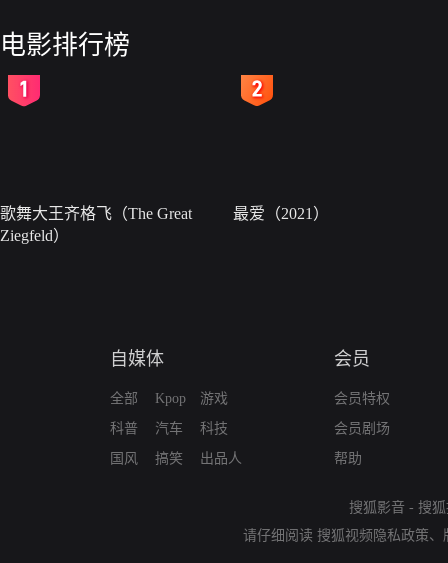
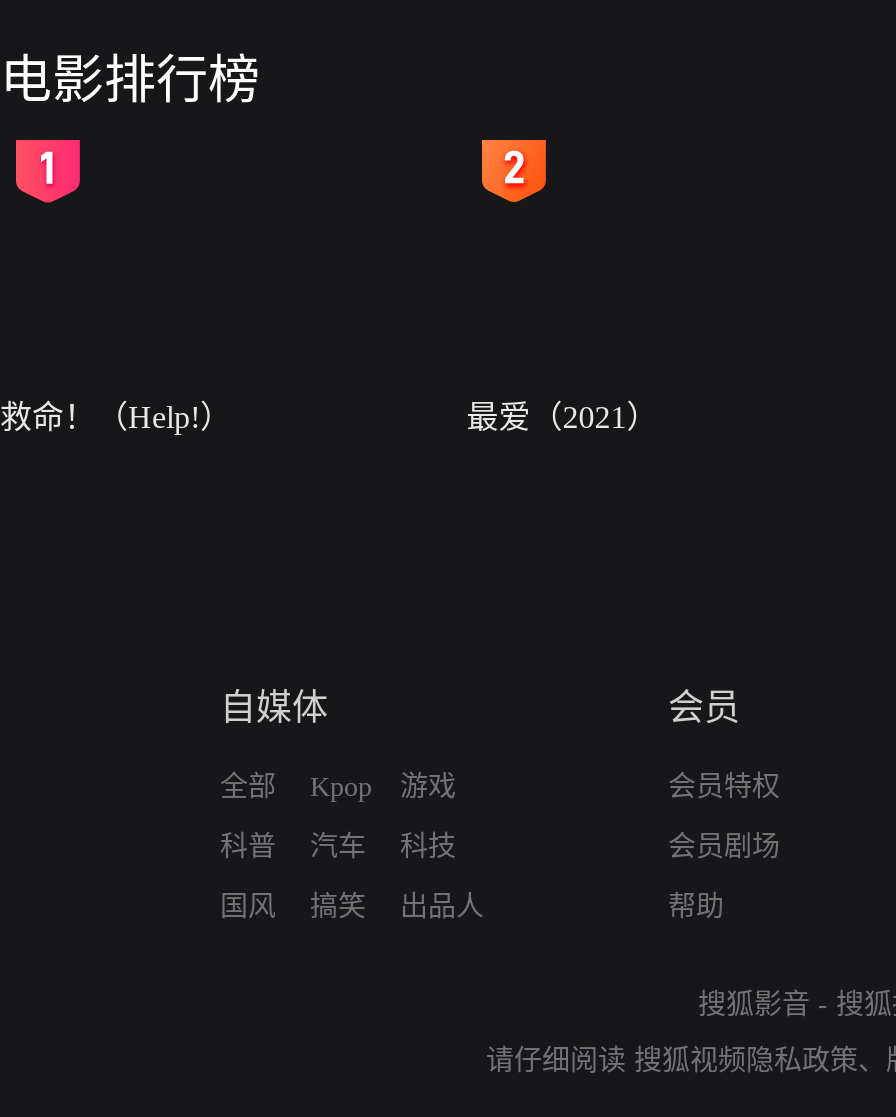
[0,205,192,244] 歌舞大王齐格飞（The Great | Ziegfeld） -> [0,400,232,434] 救命！（Help!）

